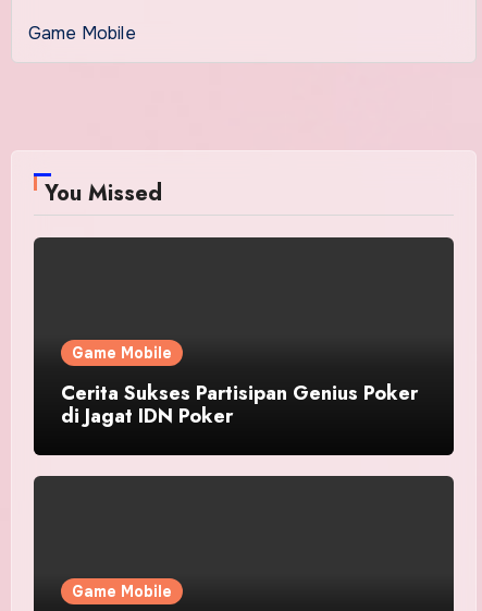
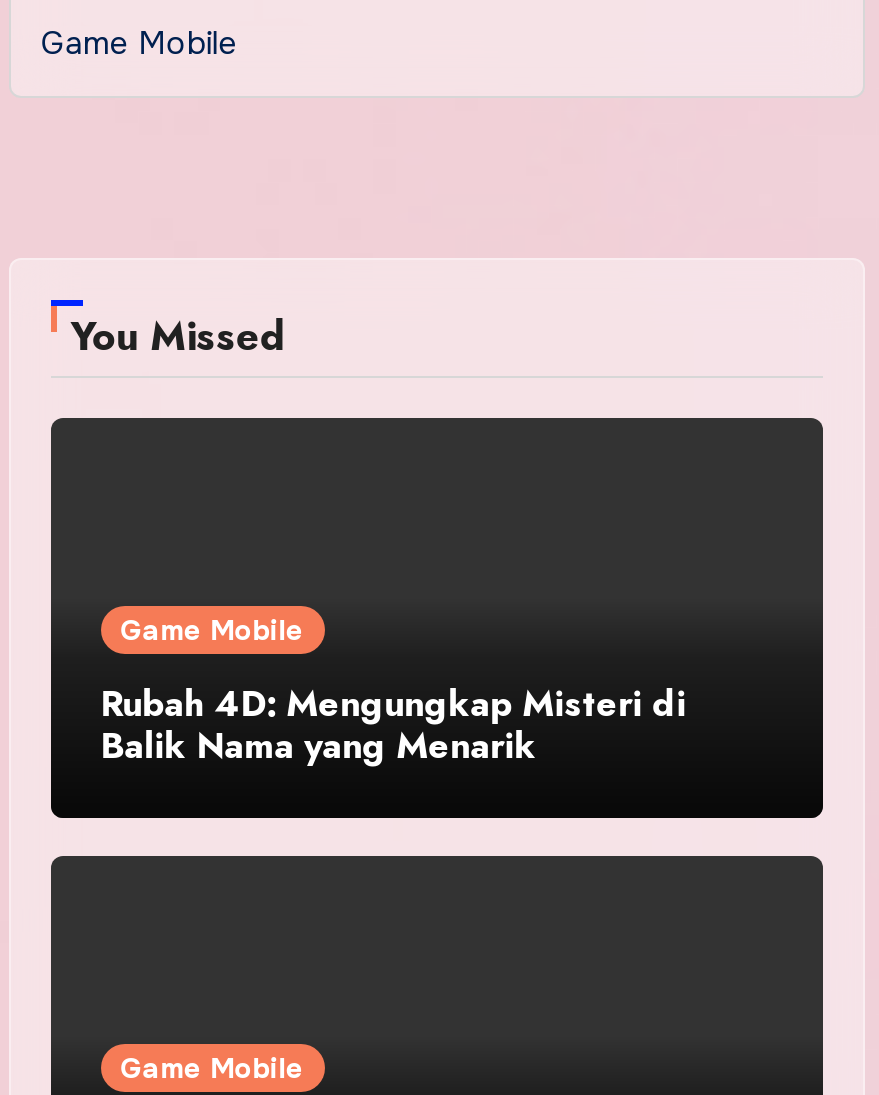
[60,379,417,430] Cerita Sukses Partisipan Genius Poker | di Jagat IDN Poker -> [100,678,686,772] Rubah 4D: Mengungkap Misteri di | Balik Nama yang Menarik

